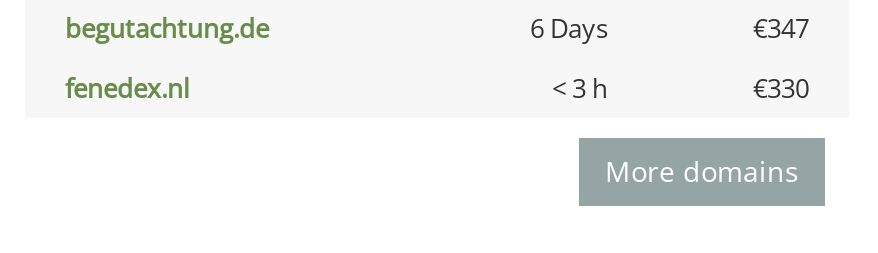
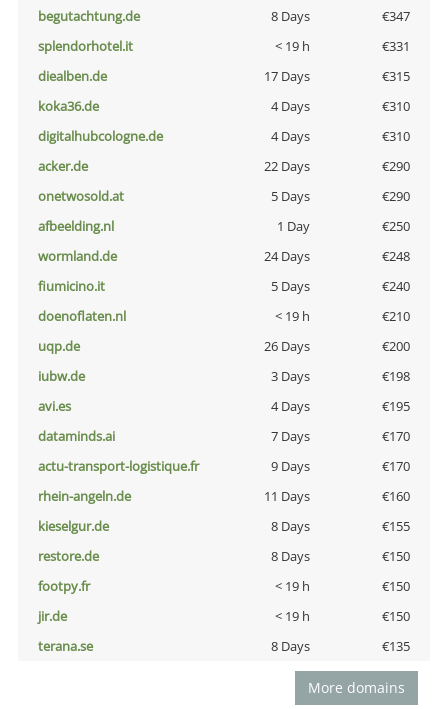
[530,9,608,45] 6 Days -> [270,6,309,24] 8 Days
[65,69,809,105] fenedex.nl | < 3 h | €330 -> [38,36,410,654] splendorhotel.it | < 19 h | €331 | diealben.de | 17 Days | €315 | koka36.de | 4 Days | €310 | digitalhubcologne.de | 4 Days | €310 | acker.de | 22 Days | €290 | onetwosold.at | 5 Days | €290 | afbeelding.nl | 1 Day | €250 | wormland.de | 24 Days | €248 | fiumicino.it | 5 Days | €240 | doenoflaten.nl | < 19 h | €210 | uqp.de | 26 Days | €200 | iubw.de | 3 Days | €198 | avi.es | 4 Days | €195 | dataminds.ai | 7 Days | €170 | actu-transport-logistique.fr | 9 Days | €170 | rhein-angeln.de | 11 Days | €160 | kieselgur.de | 8 Days | €155 | restore.de | 8 Days | €150 | footpy.fr | < 19 h | €150 | jir.de | < 19 h | €150 | terana.se | 8 Days | €135

